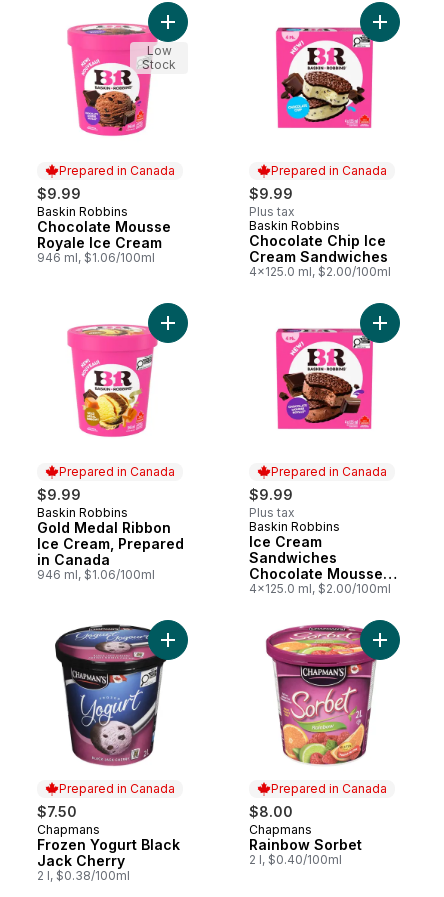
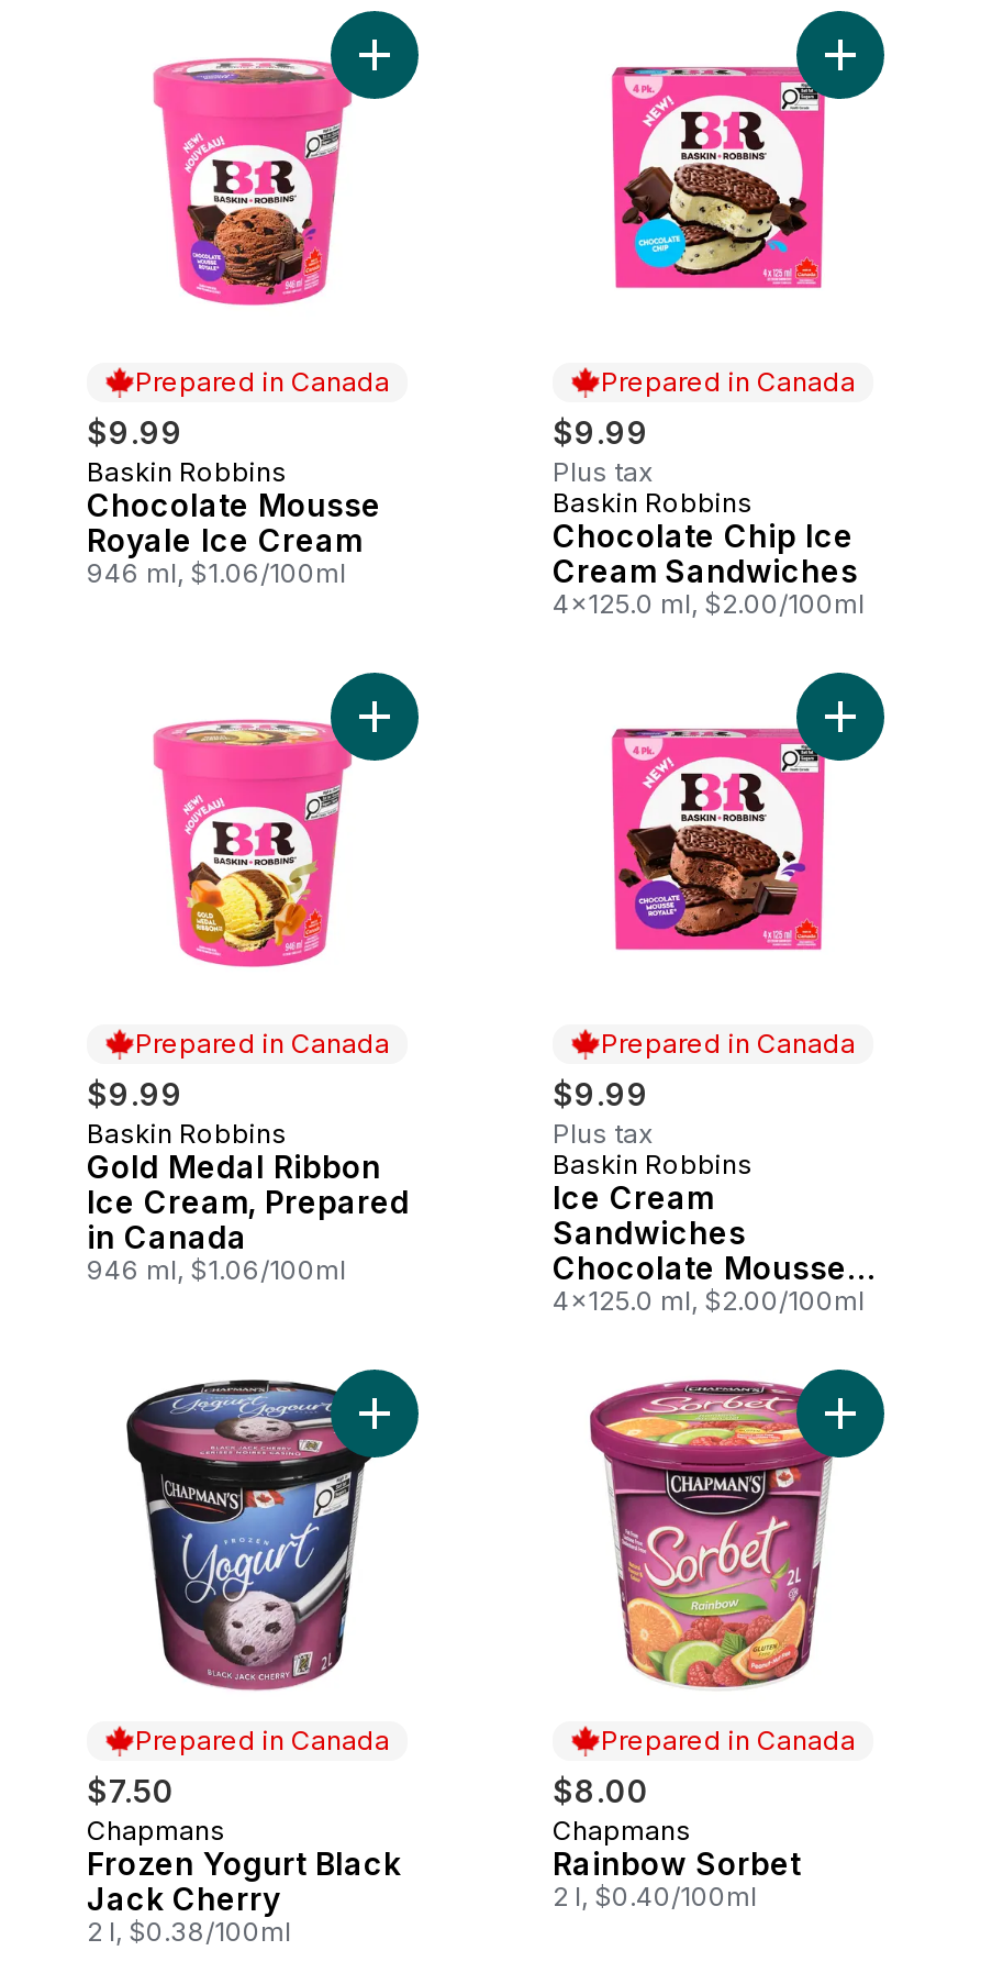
[142,43,176,72] Low | Stock -> none

